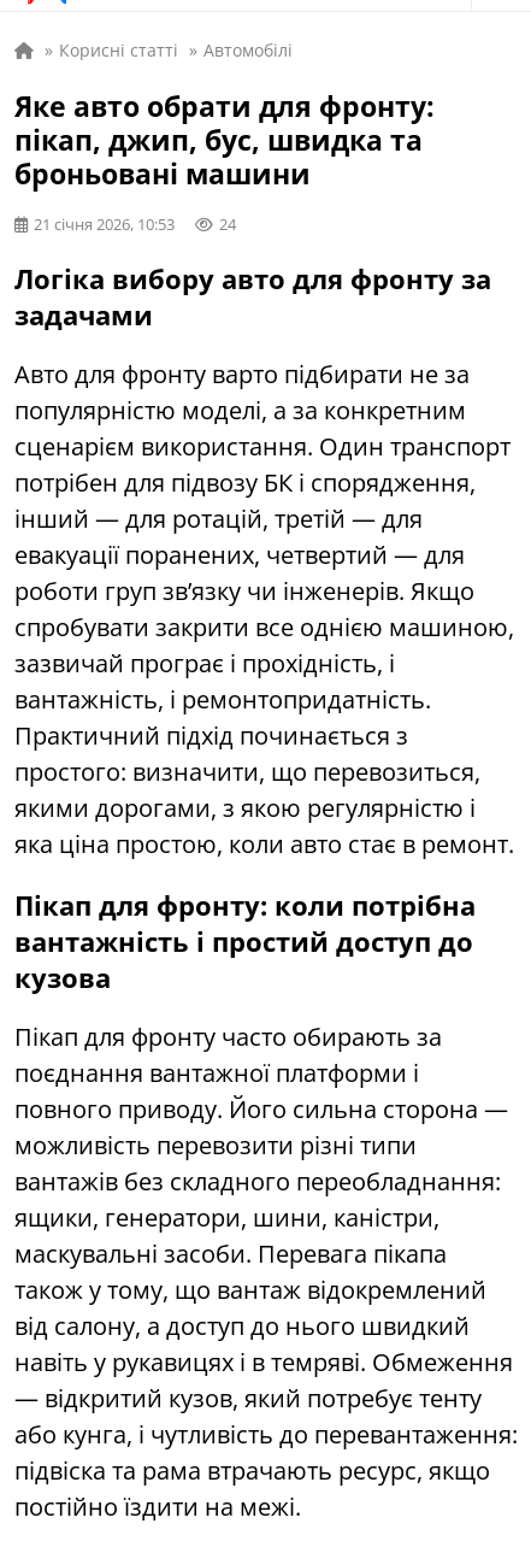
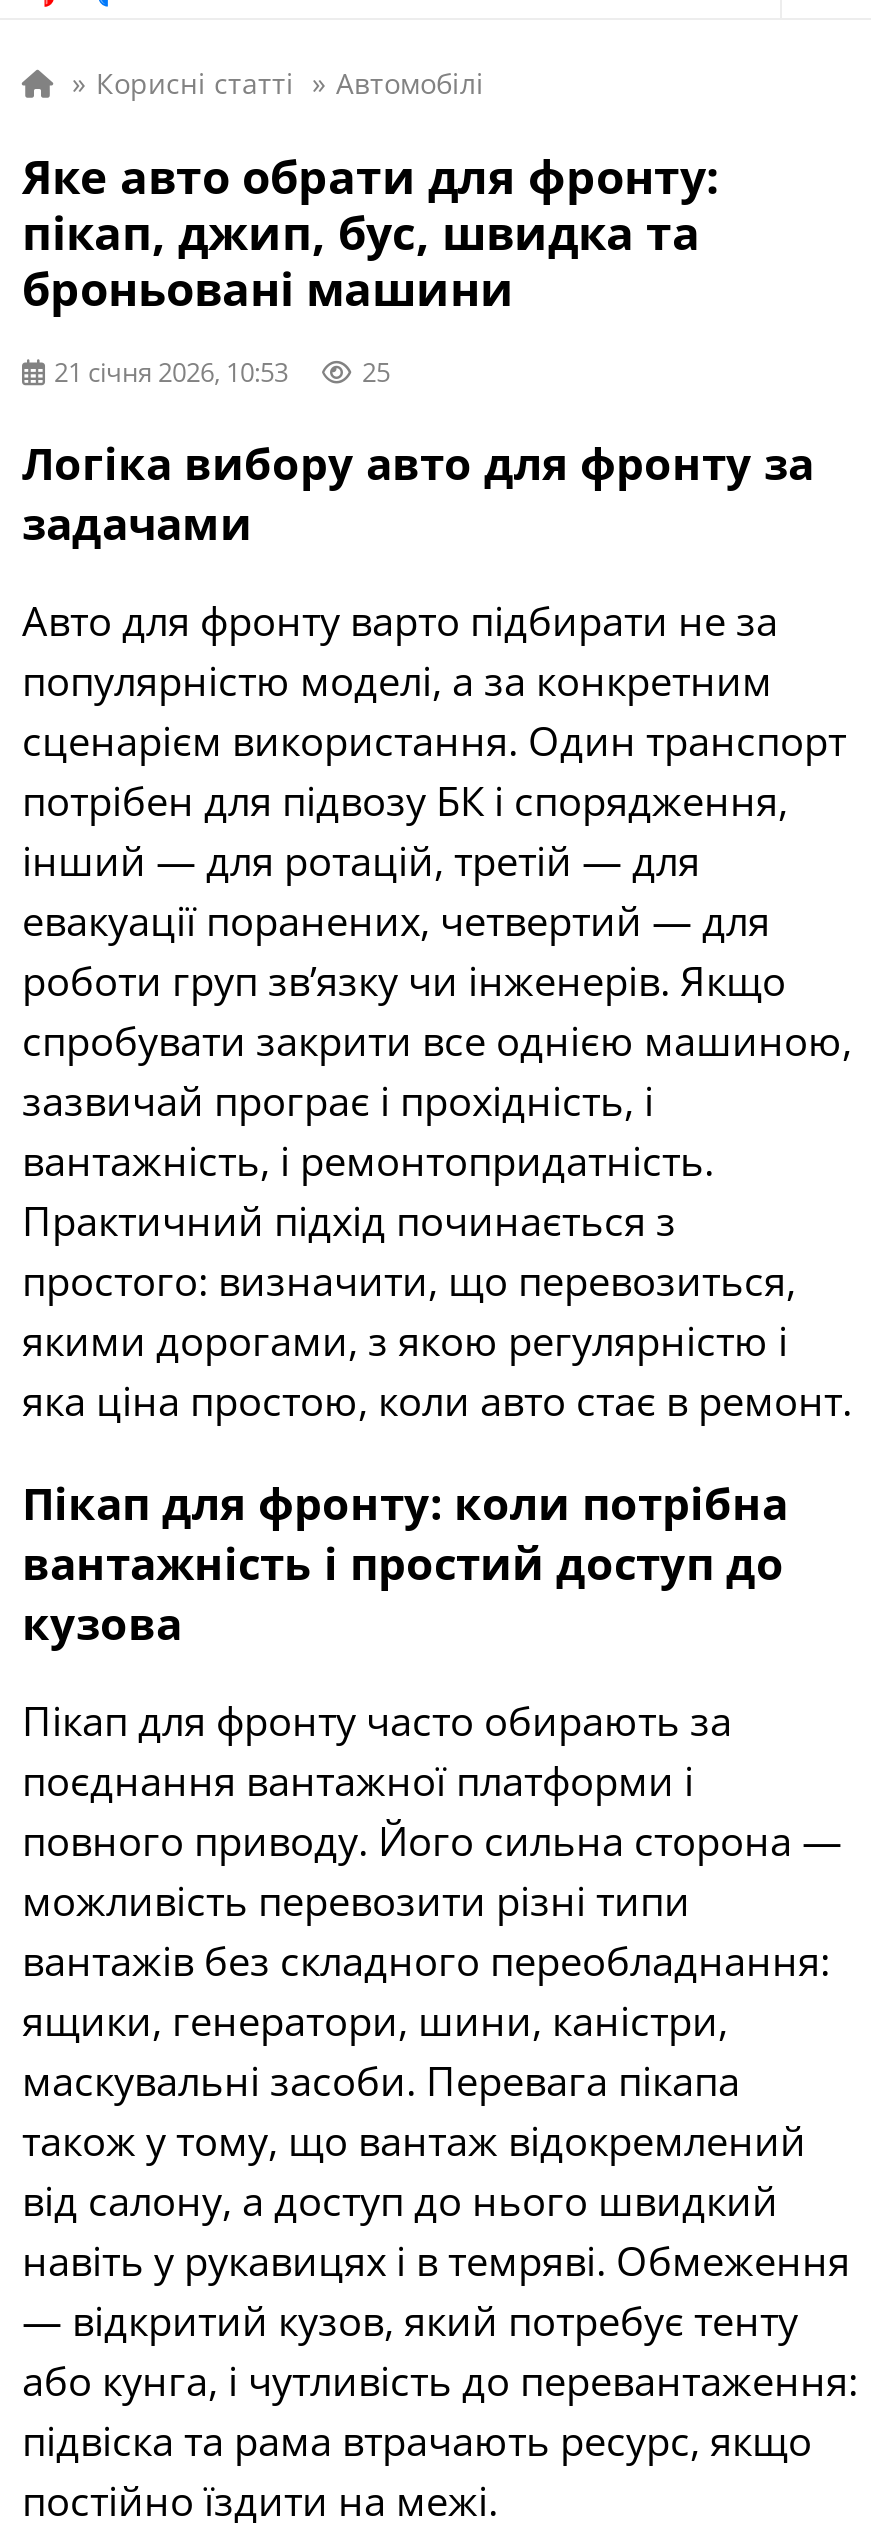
[219,213,236,235] 24 -> [362,354,390,390] 25

